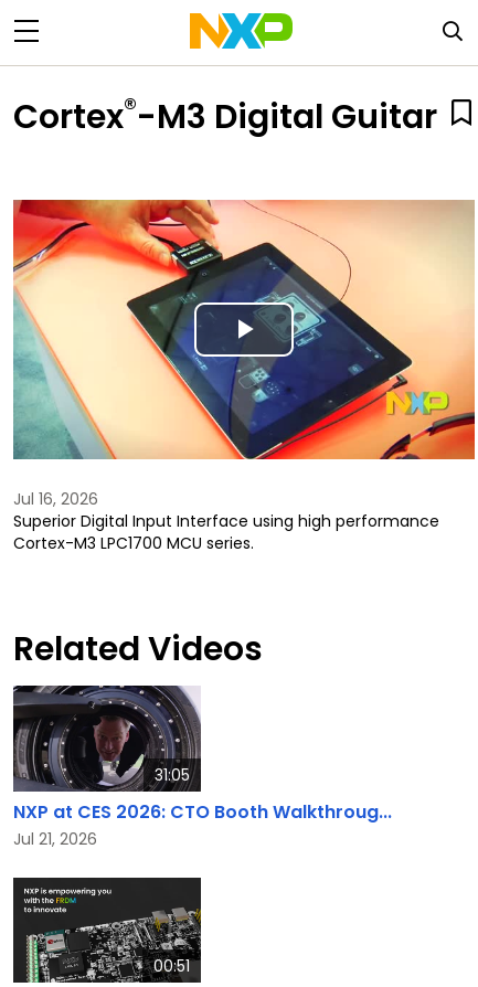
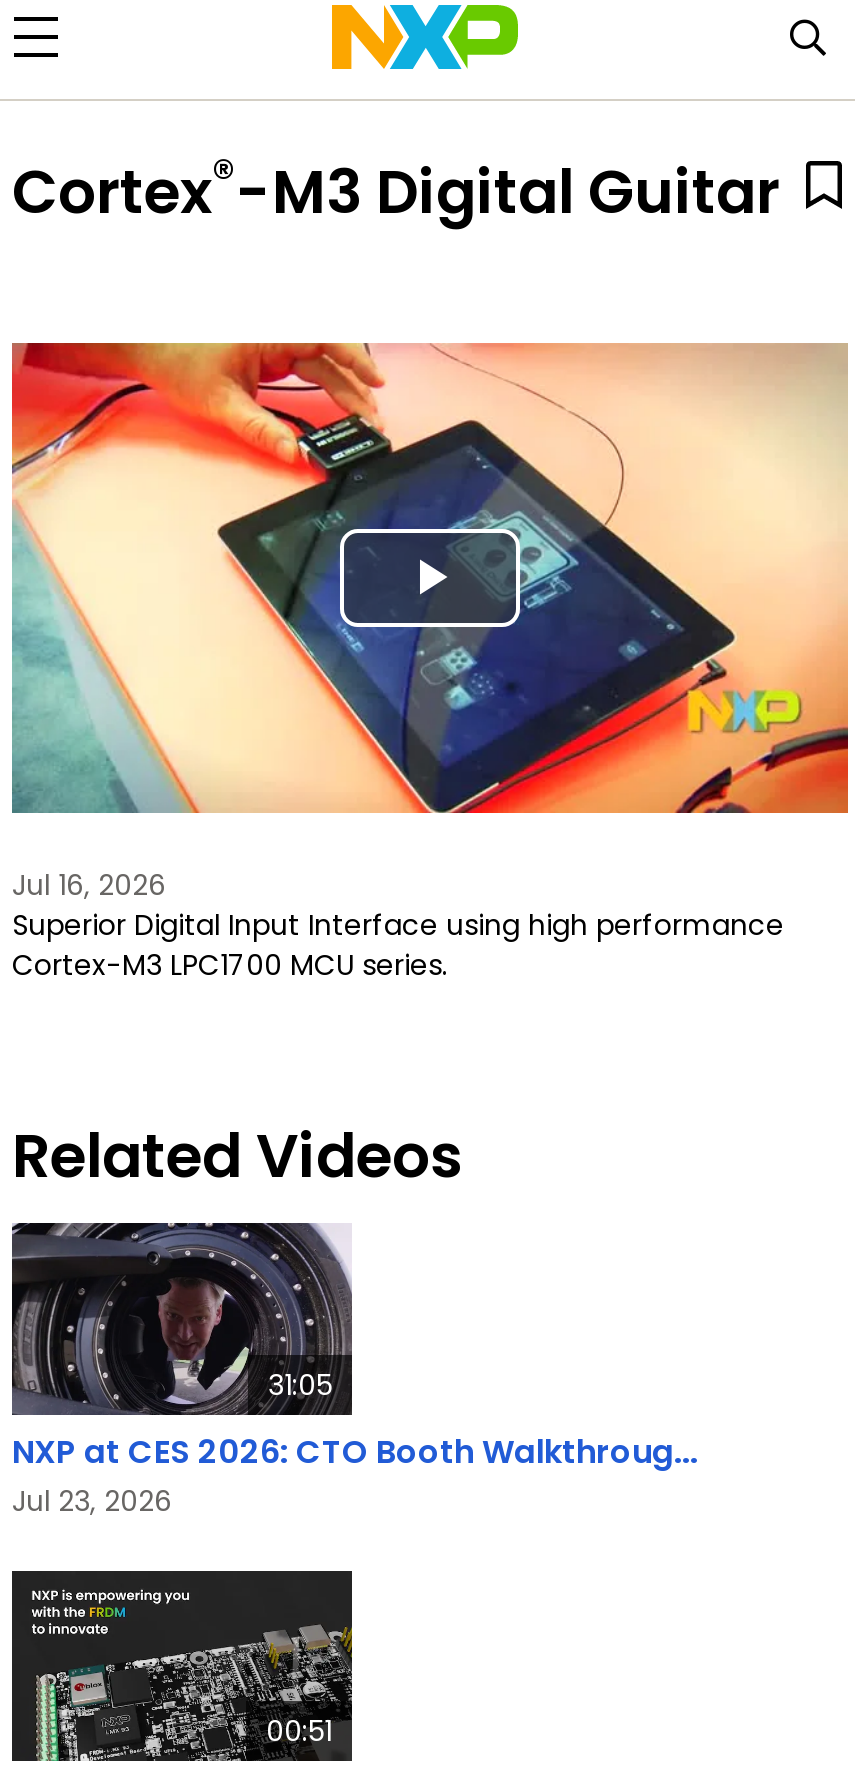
[13,828,97,850] Jul 21, 2026 -> [12,1481,172,1521] Jul 23, 2026

